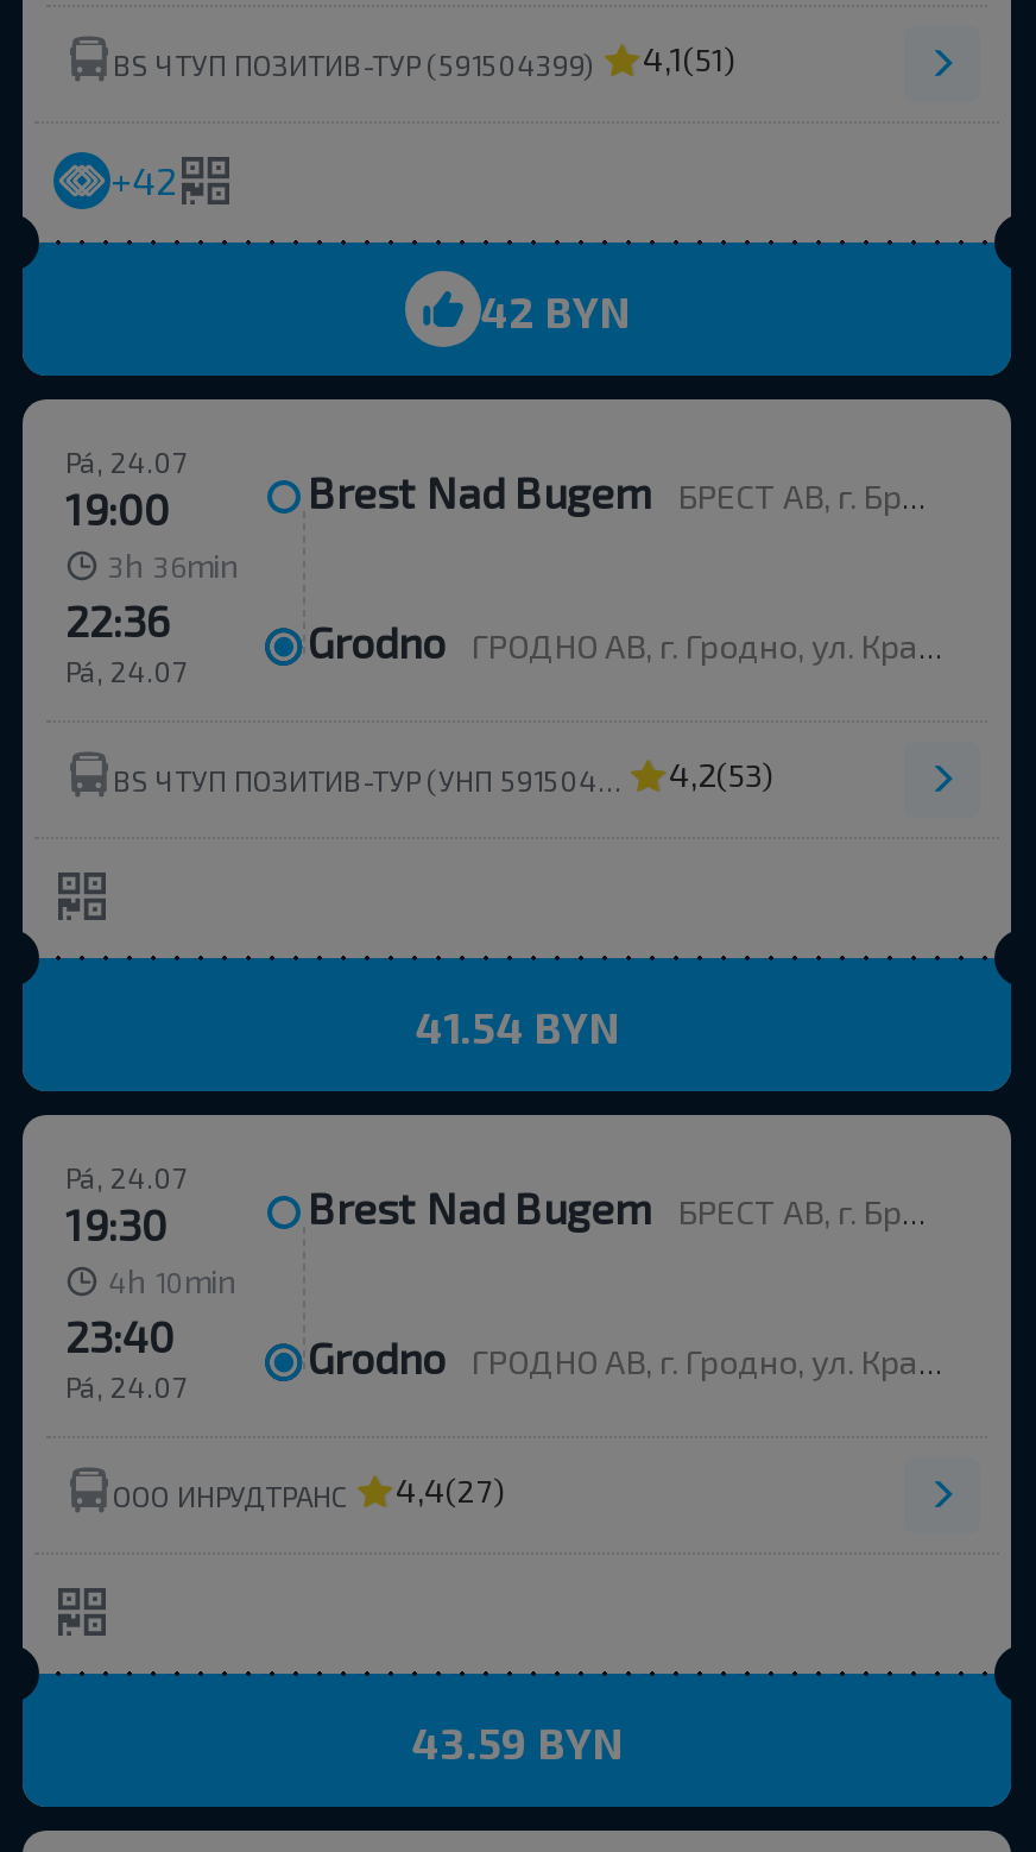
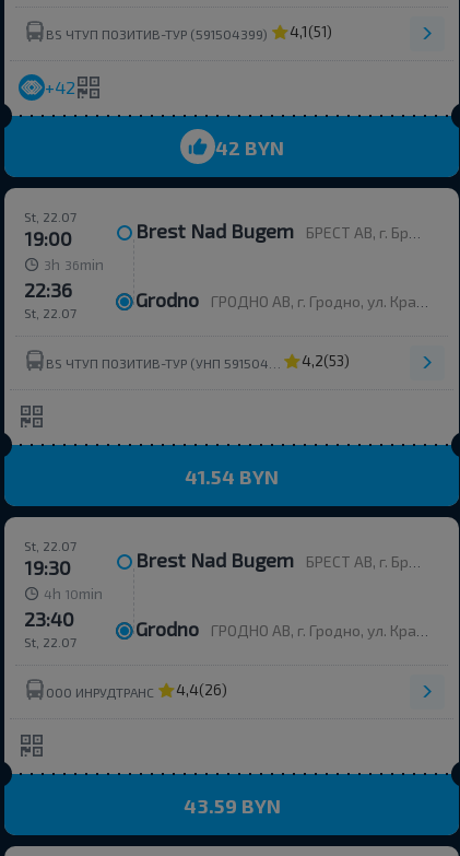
[65,445,187,478] Pá, 24.07 -> [24,209,76,224] St, 22.07
[65,654,187,687] Pá, 24.07 -> [24,305,76,320] St, 22.07
[65,1160,187,1193] Pá, 24.07 -> [24,538,76,553] St, 22.07
[65,1369,187,1403] Pá, 24.07 -> [24,634,76,649] St, 22.07
[396,1469,505,1510] 4,4(27) -> [176,680,227,699] 4,4(26)

